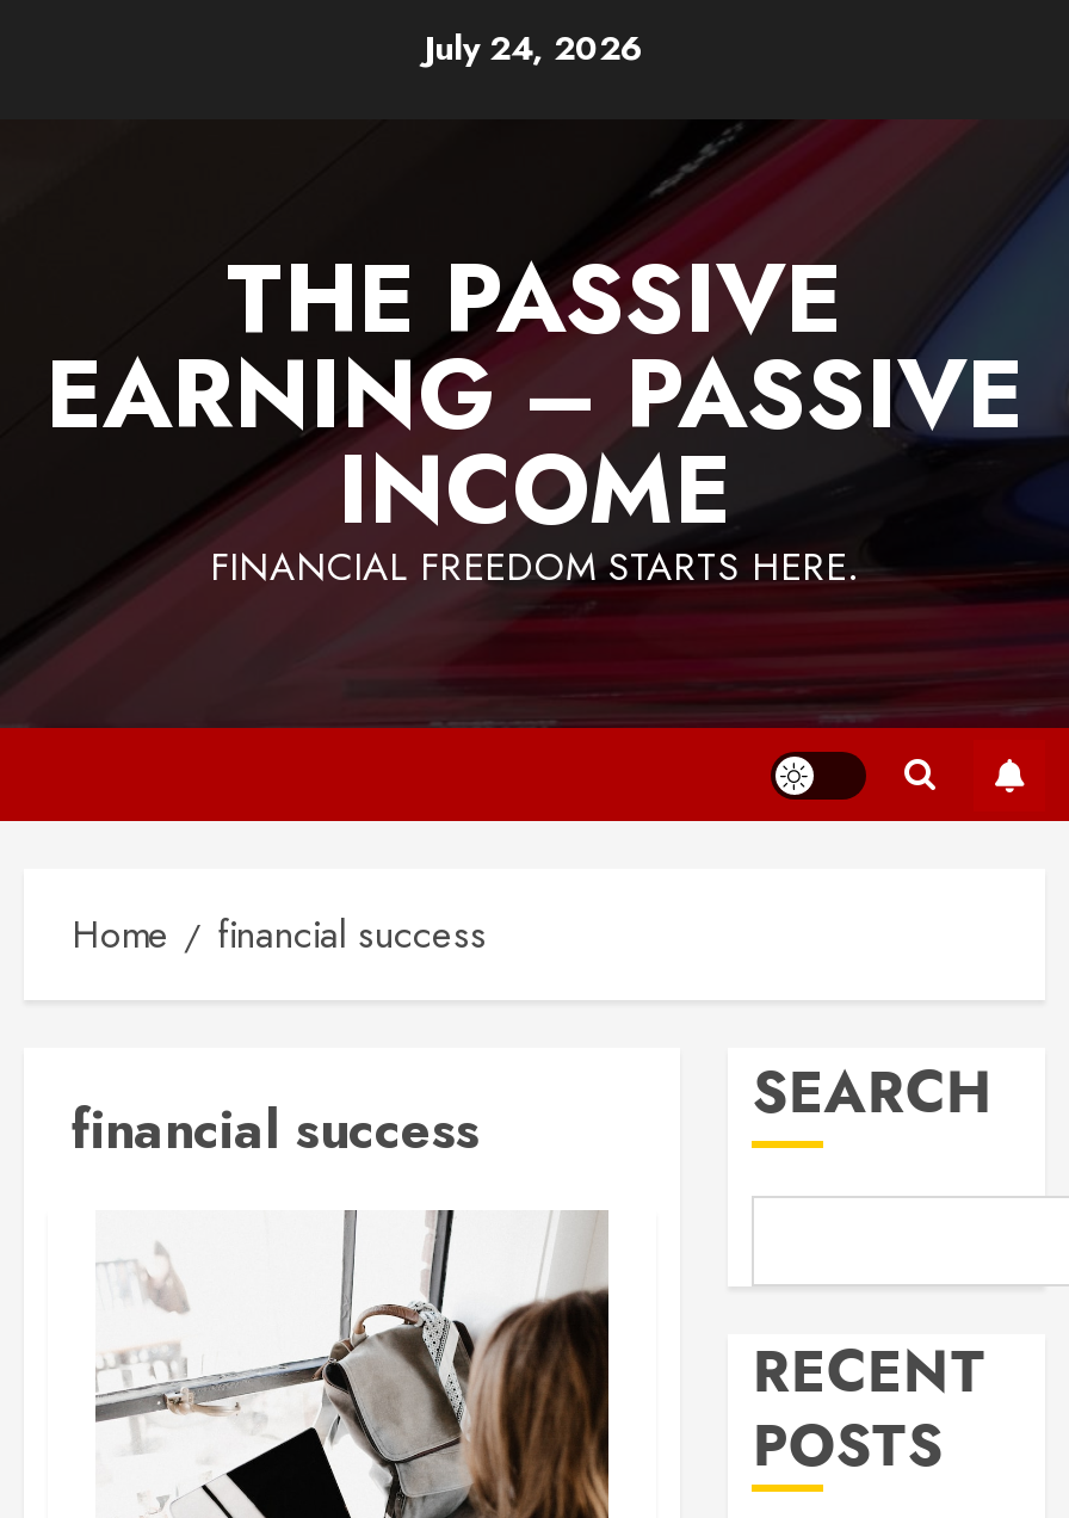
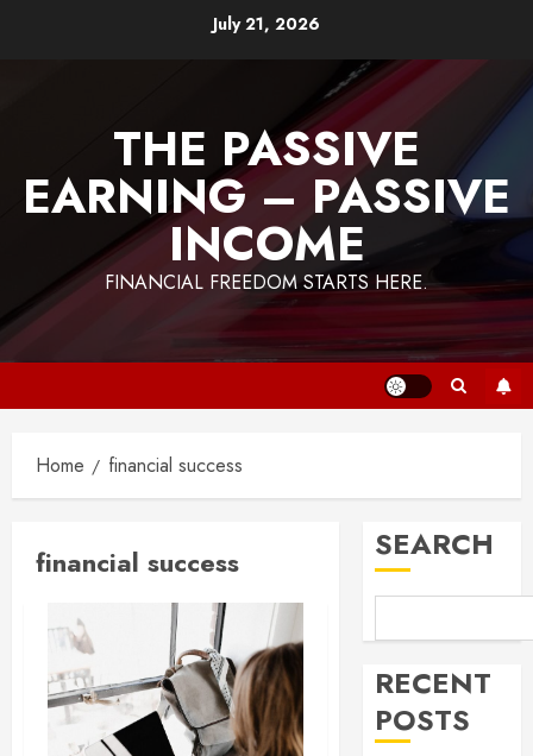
[425,23,644,71] July 24, 2026 -> [213,12,320,35] July 21, 2026

